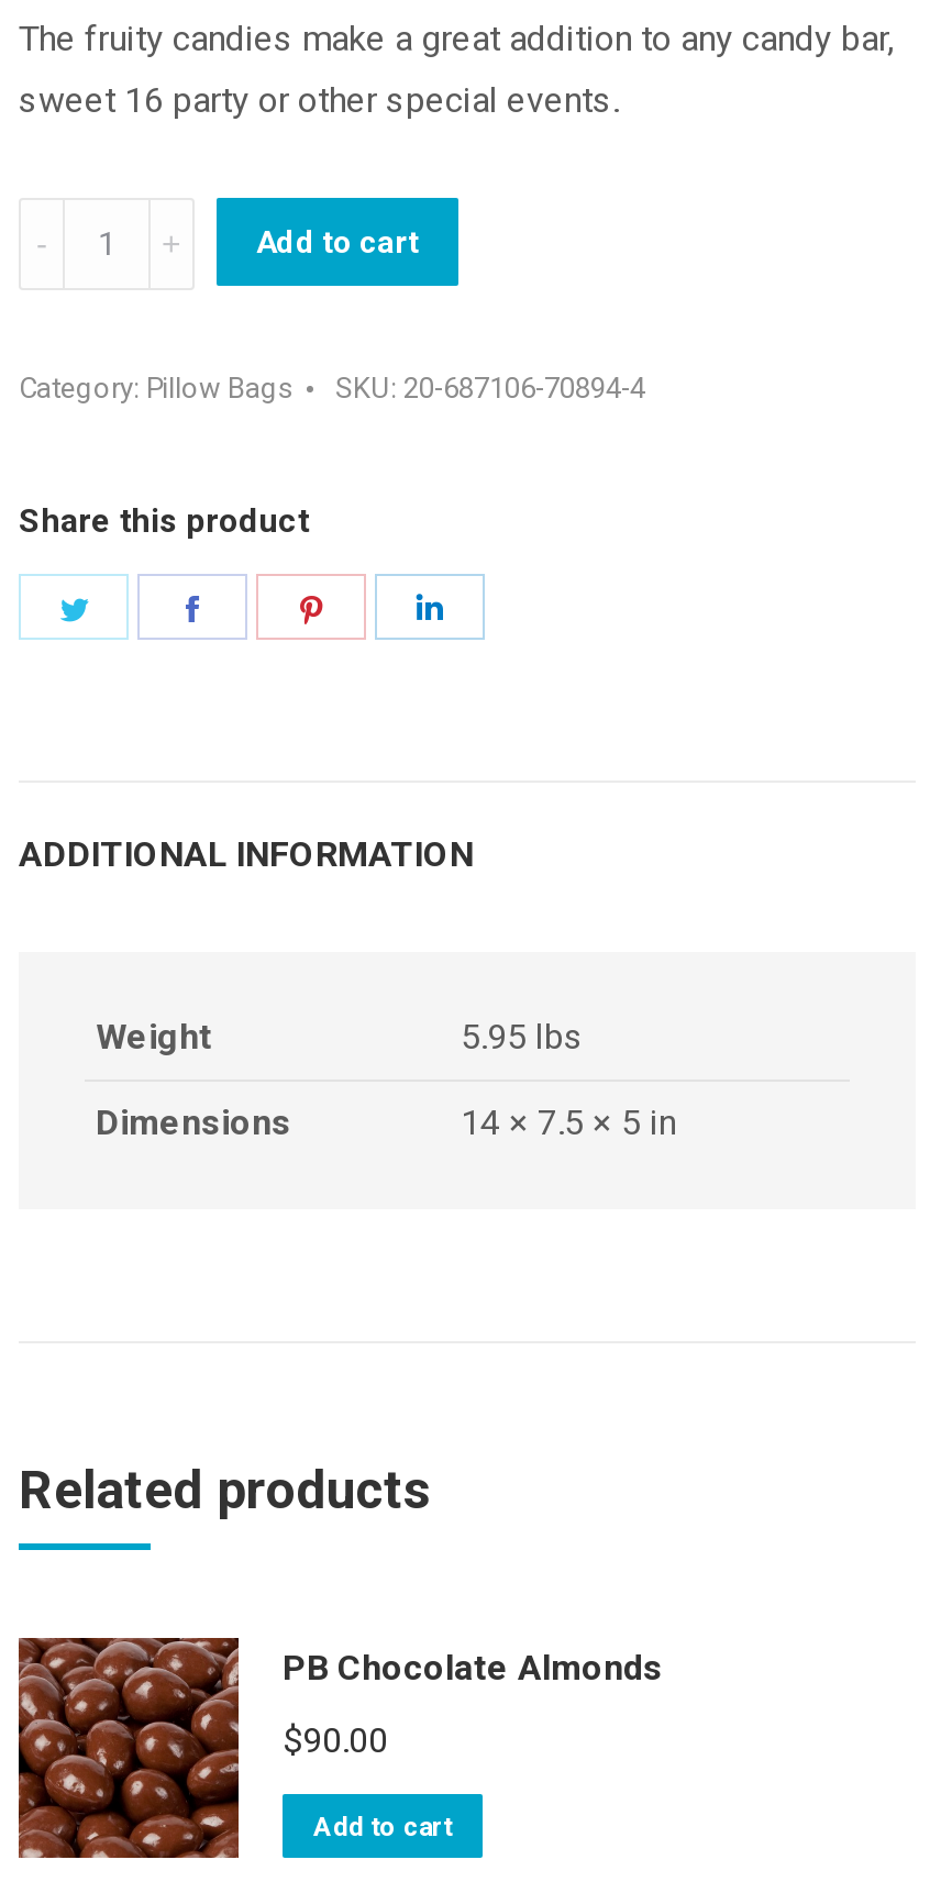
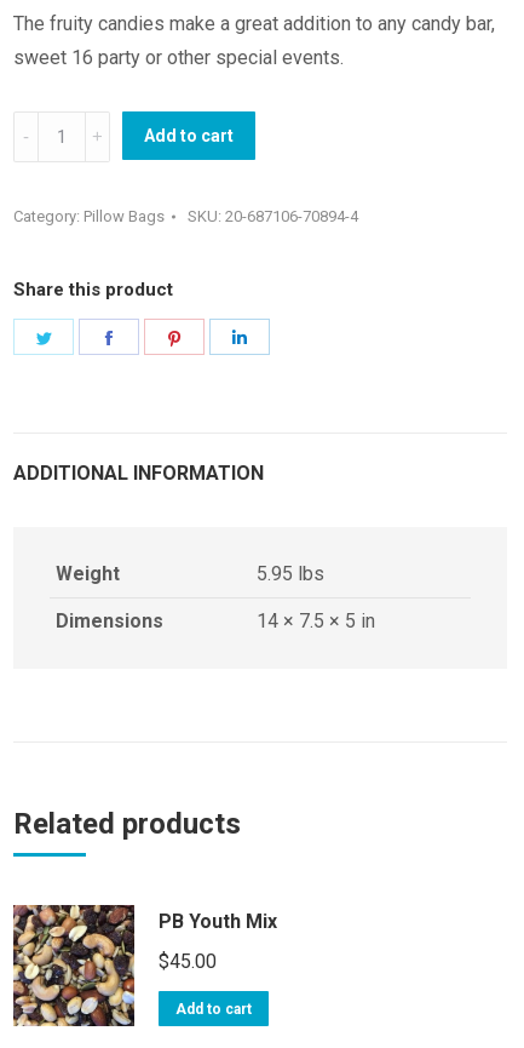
[16,1636,663,1860] [image] | PB Chocolate Almonds -> [12,904,277,1027] [image] | PB Youth Mix
[283,1719,388,1761] $90.00 -> [159,950,217,973] $45.00

